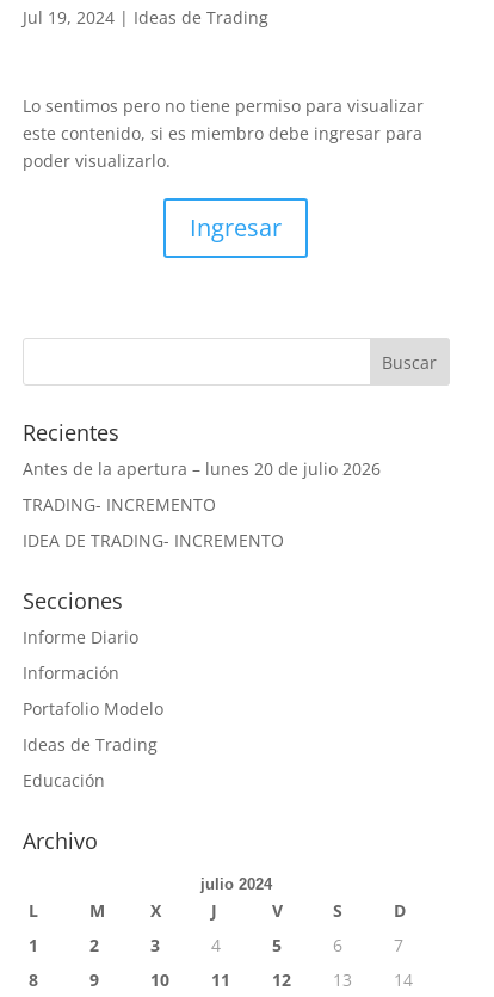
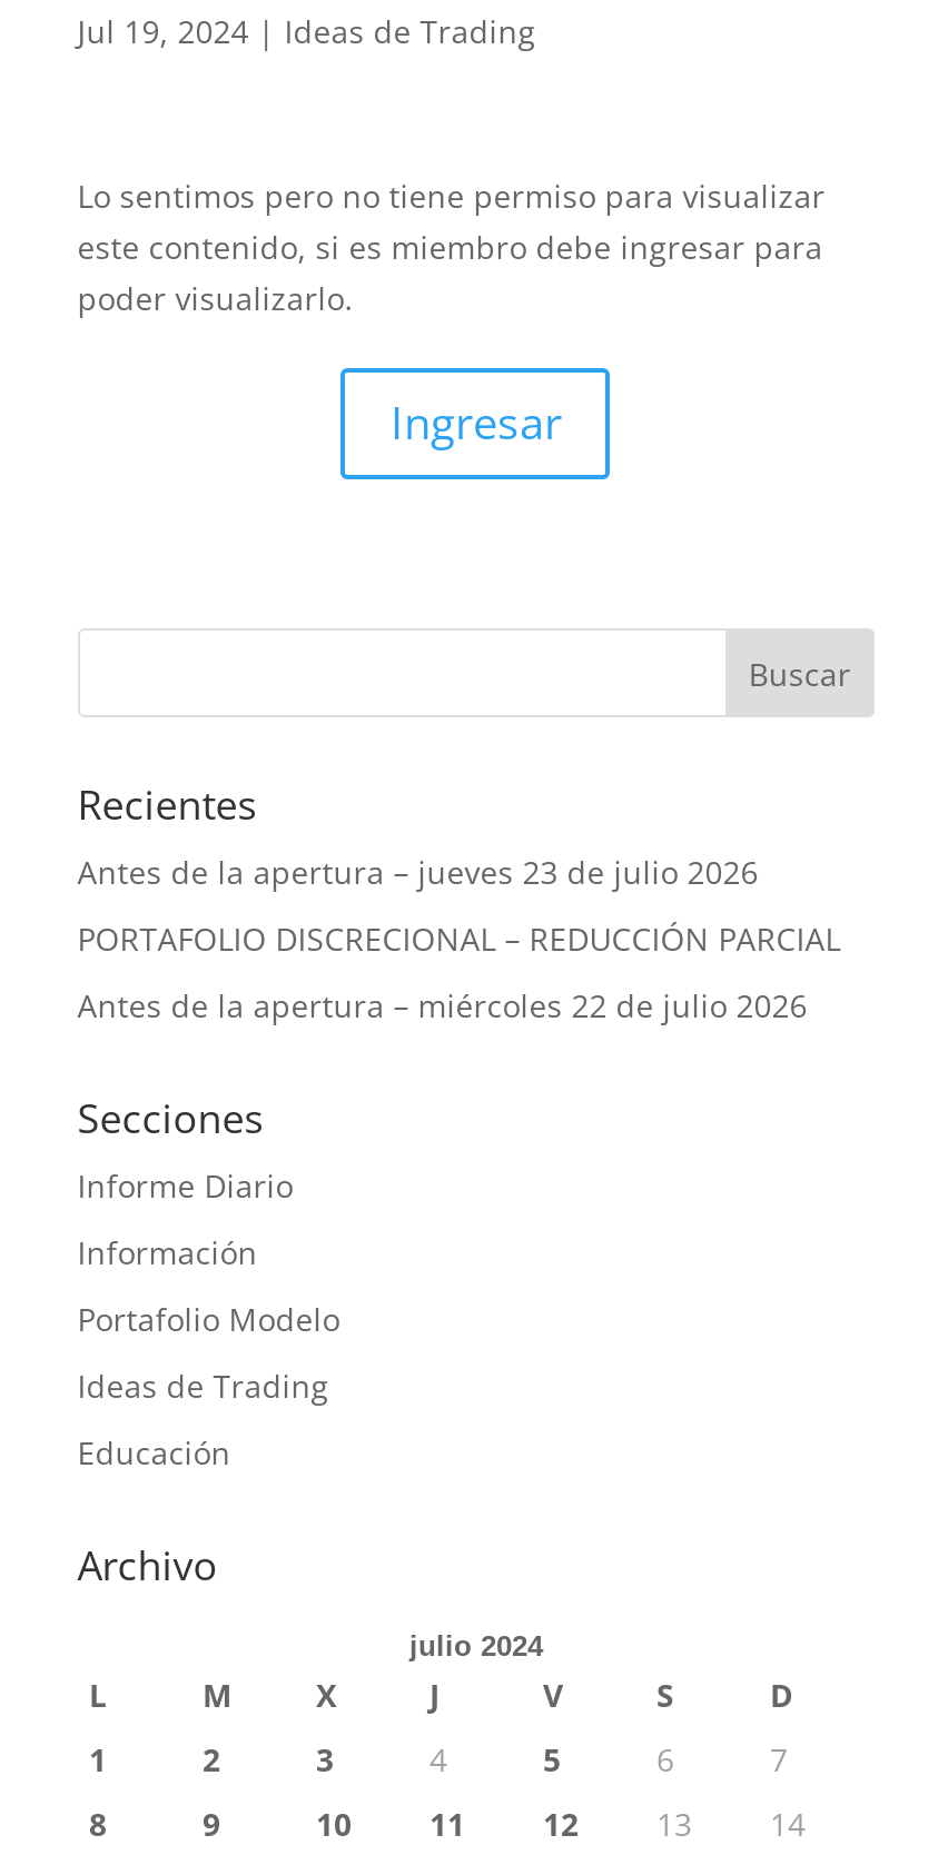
[22,457,380,480] Antes de la apertura – lunes 20 de julio 2026 -> [77,851,758,893] Antes de la apertura – jueves 23 de julio 2026
[22,493,216,516] TRADING- INCREMENTO -> [77,917,841,960] PORTAFOLIO DISCRECIONAL – REDUCCIÓN PARCIAL
[22,529,284,552] IDEA DE TRADING- INCREMENTO -> [77,984,807,1026] Antes de la apertura – miércoles 22 de julio 2026

